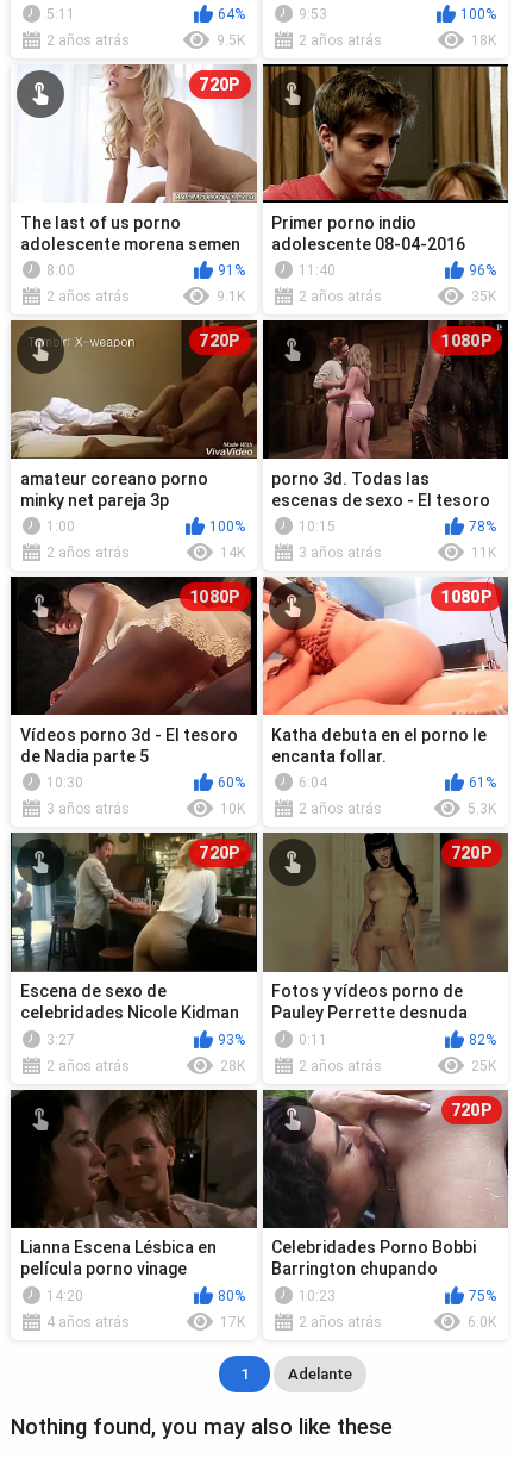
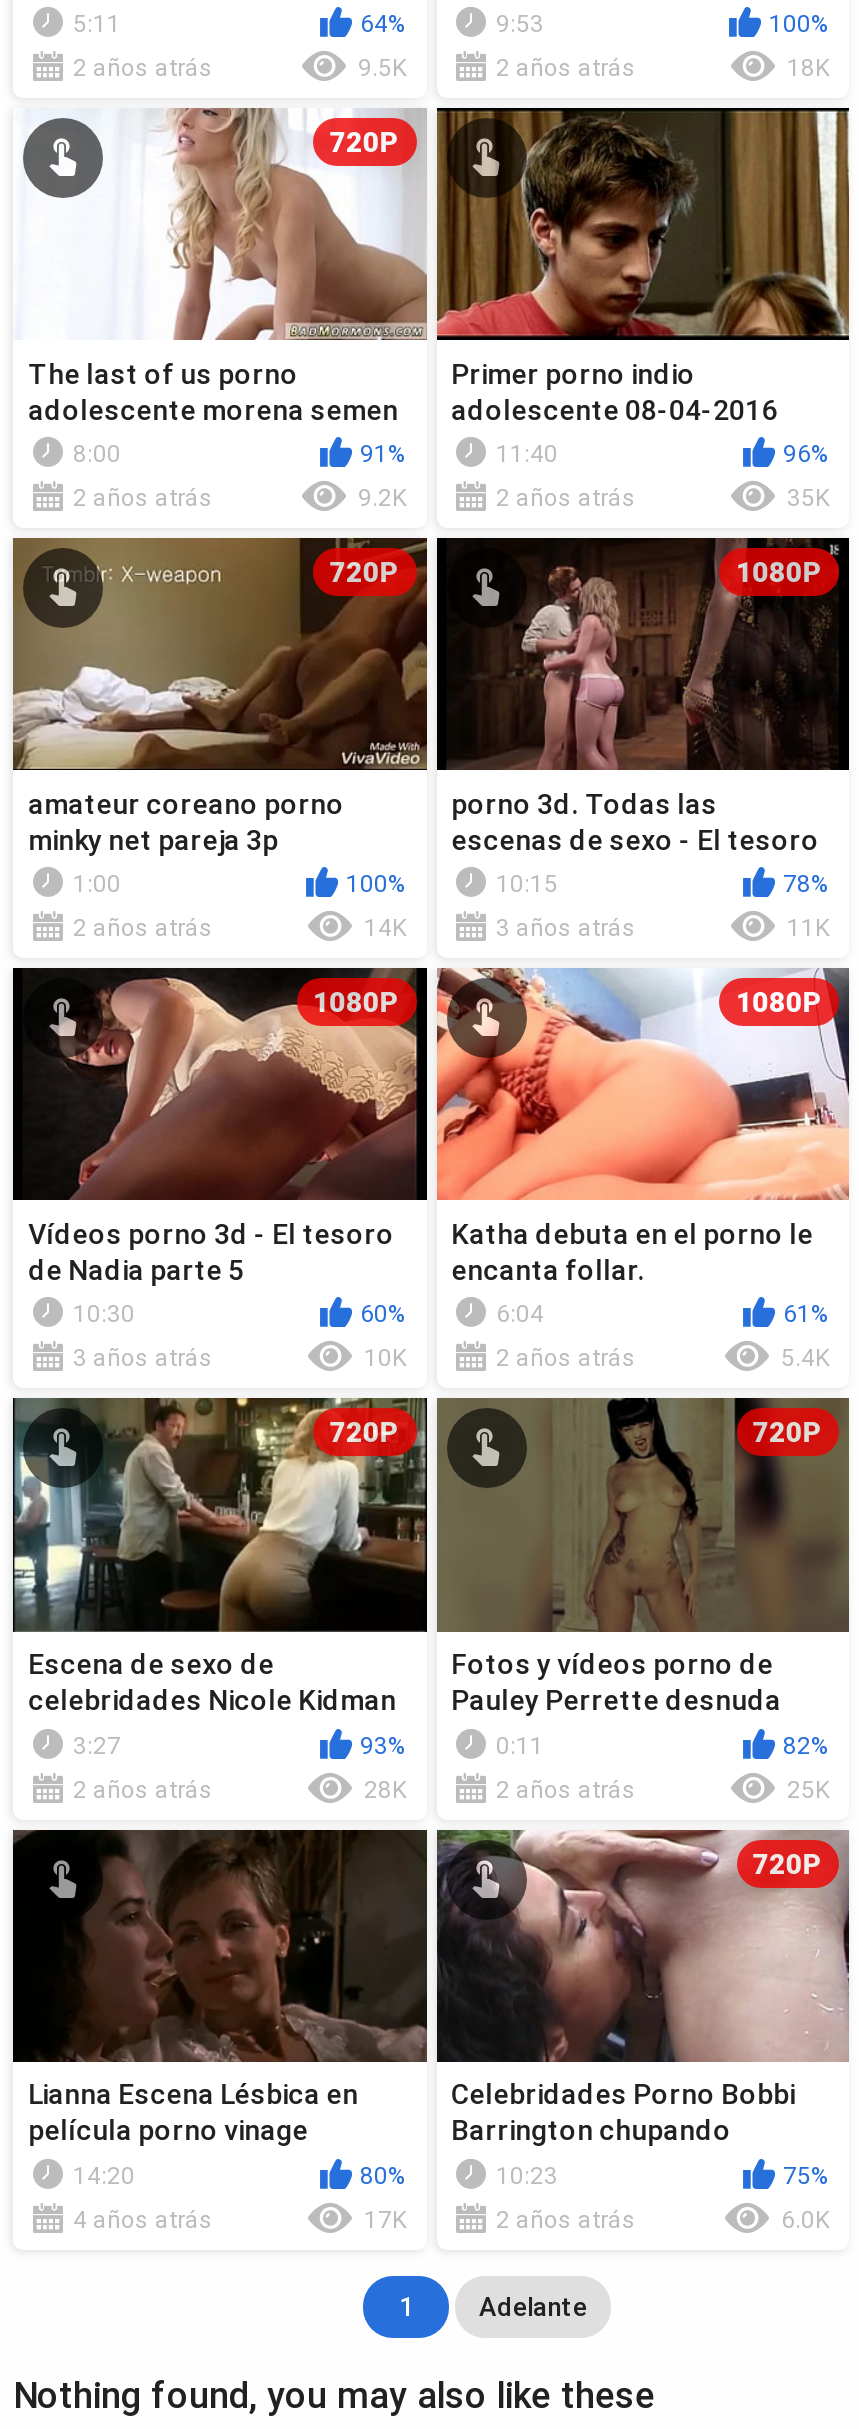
[216,288,245,305] 9.1K -> [358,484,406,512] 9.2K
[468,801,496,818] 5.3K -> [781,1345,829,1373] 5.4K

